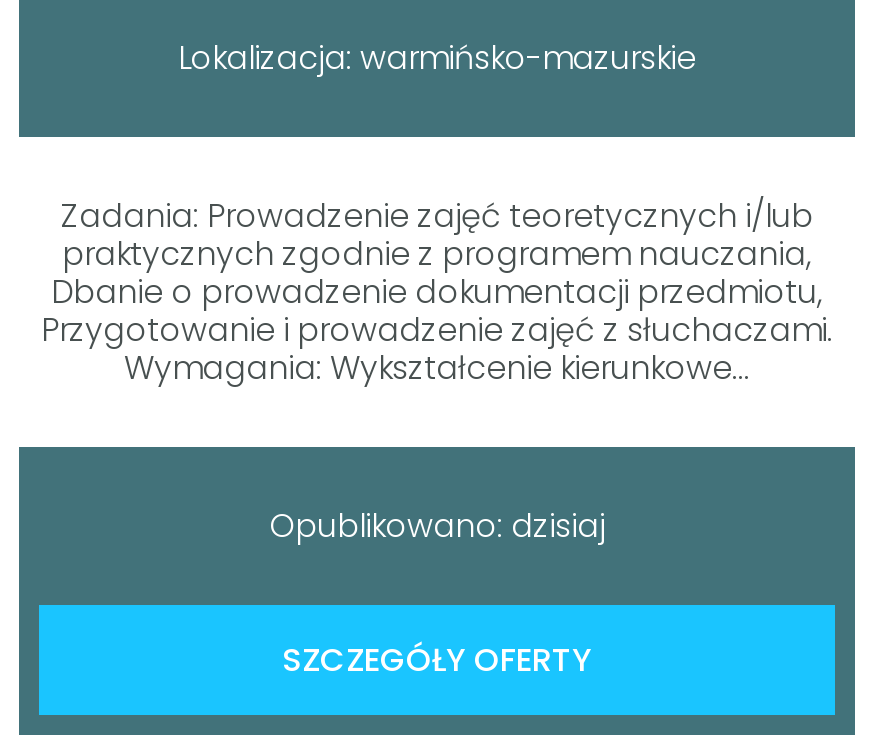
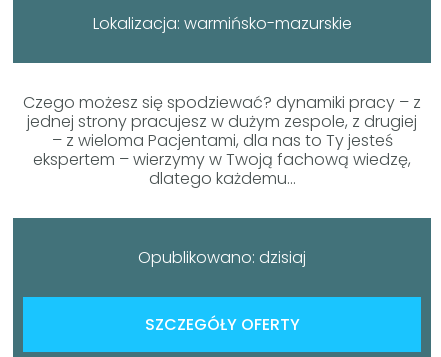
[41,192,833,390] Zadania: Prowadzenie zajęć teoretycznych i/lub | praktycznych zgodnie z programem nauczania, | Dbanie o prowadzenie dokumentacji przedmiotu, | Przygotowanie i prowadzenie zajęć z słuchaczami. | Wymagania: Wykształcenie kierunkowe... -> [23,91,421,190] Czego możesz się spodziewać? dynamiki pracy – z | jednej strony pracujesz w dużym zespole, z drugiej | – z wieloma Pacjentami, dla nas to Ty jesteś | ekspertem – wierzymy w Twoją fachową wiedzę, | dlatego każdemu...

